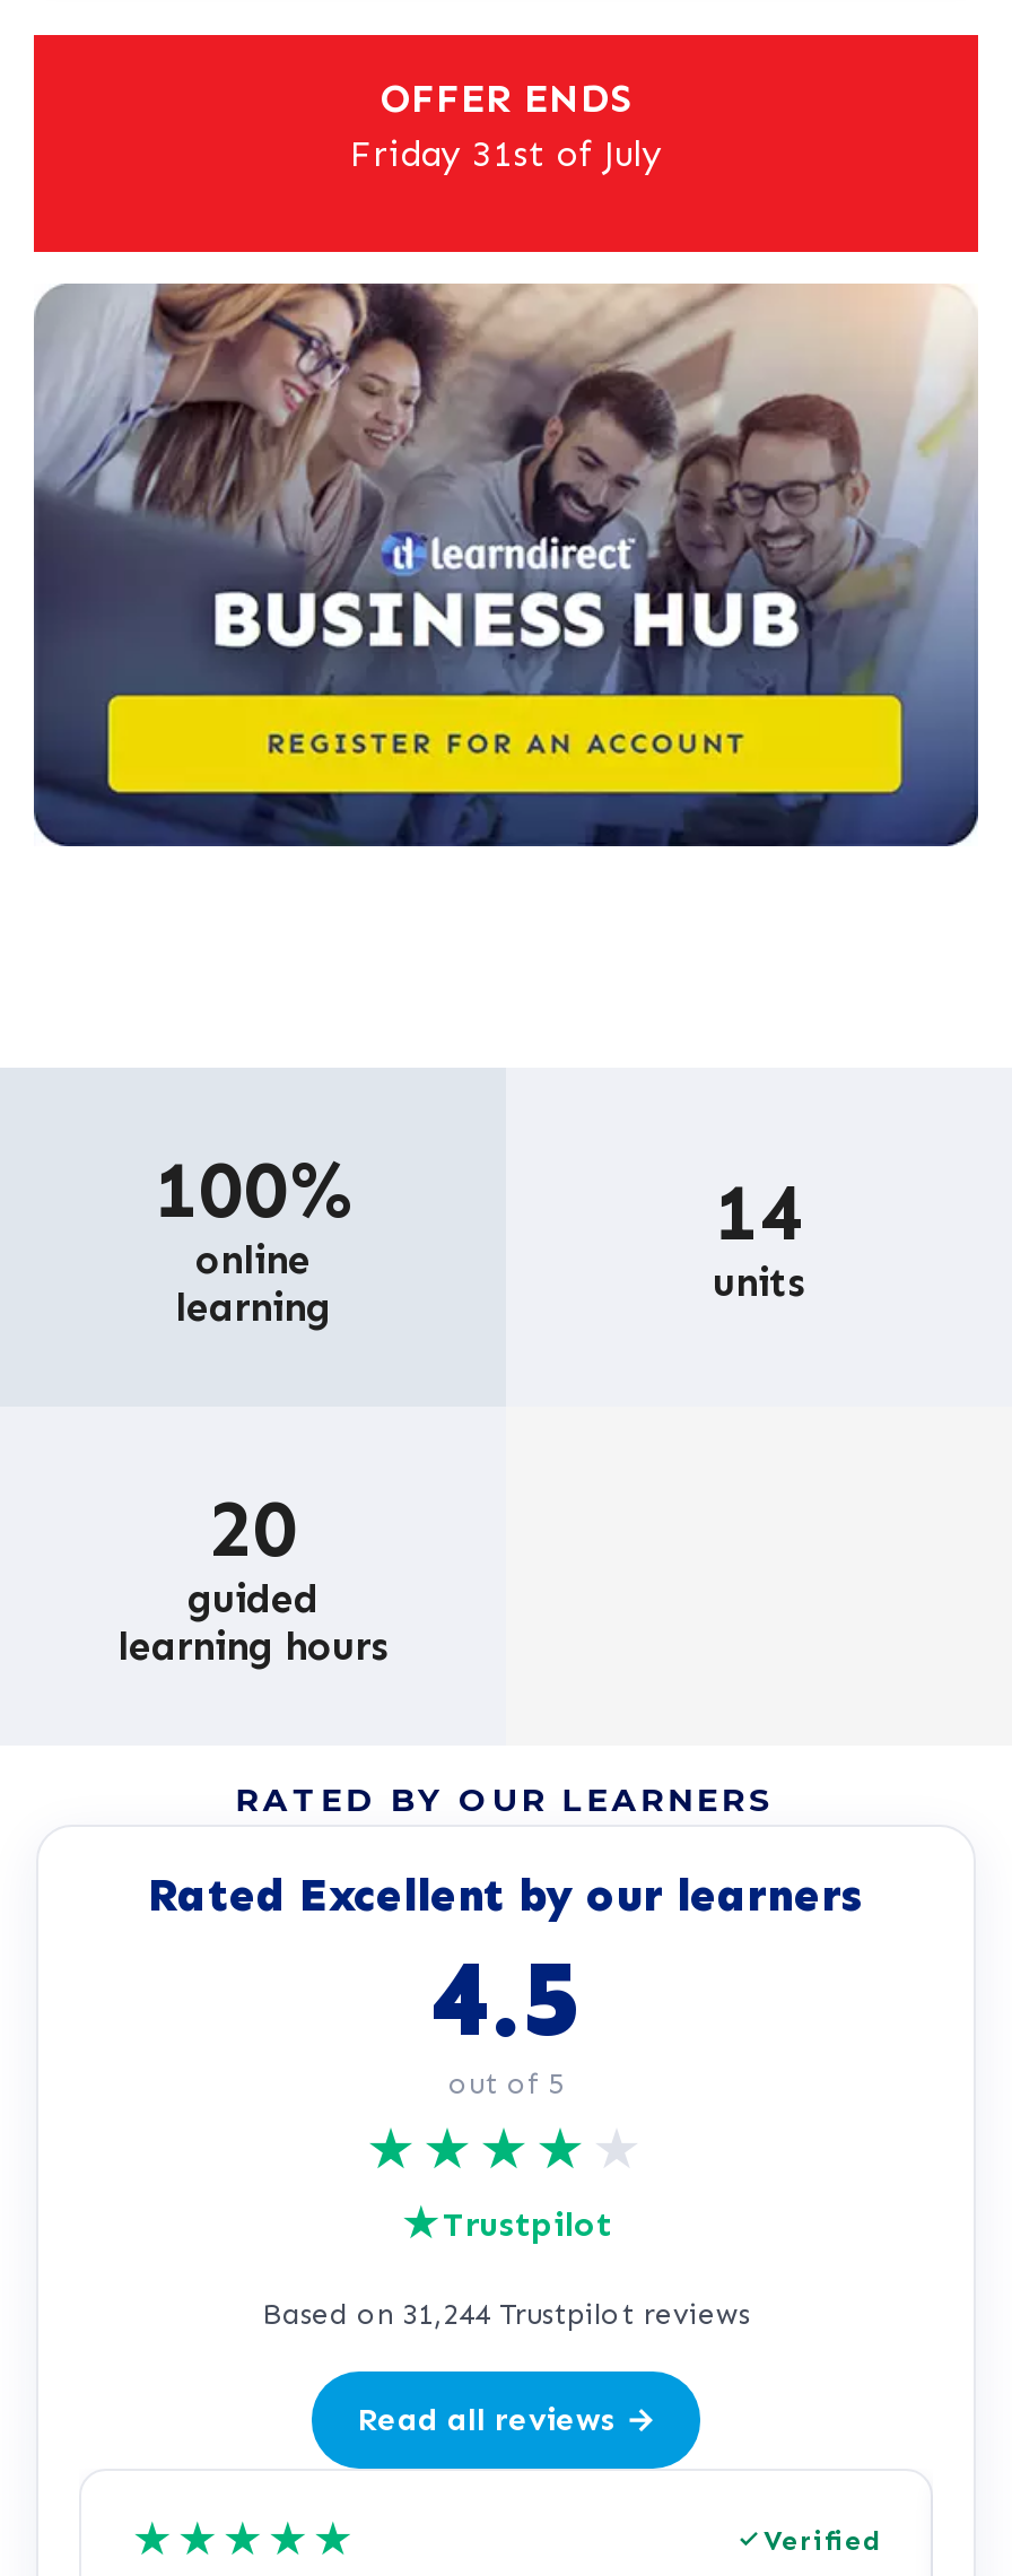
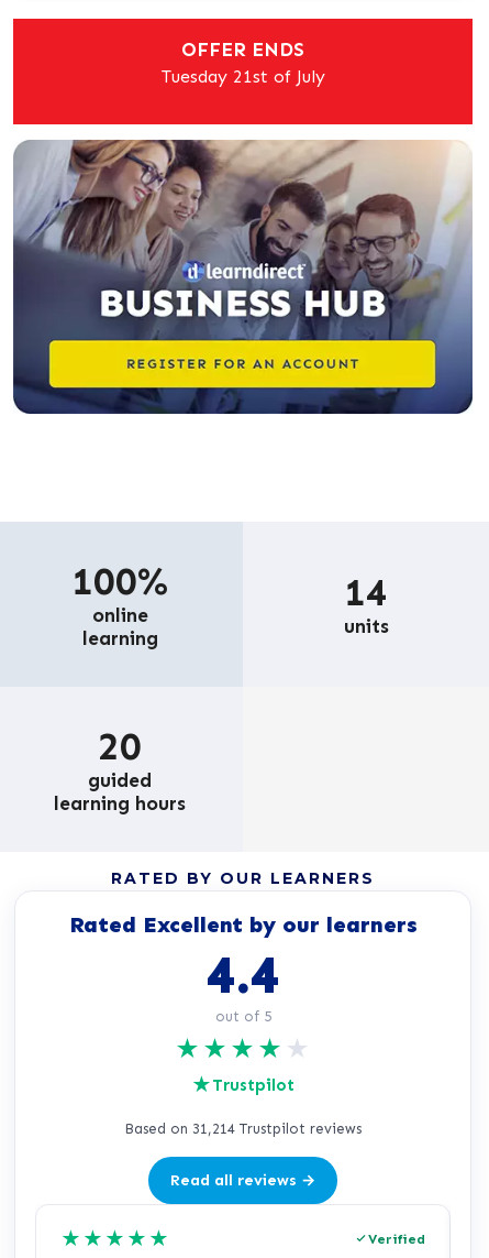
[350,132,662,175] Friday 31st of July -> [161,66,325,87] Tuesday 21st of July
[429,1933,583,2064] 4.5 -> [205,943,280,1007] 4.4
[262,2297,750,2331] Based on 31,244 Trustpilot reviews -> [124,1120,362,1137] Based on 31,214 Trustpilot reviews

